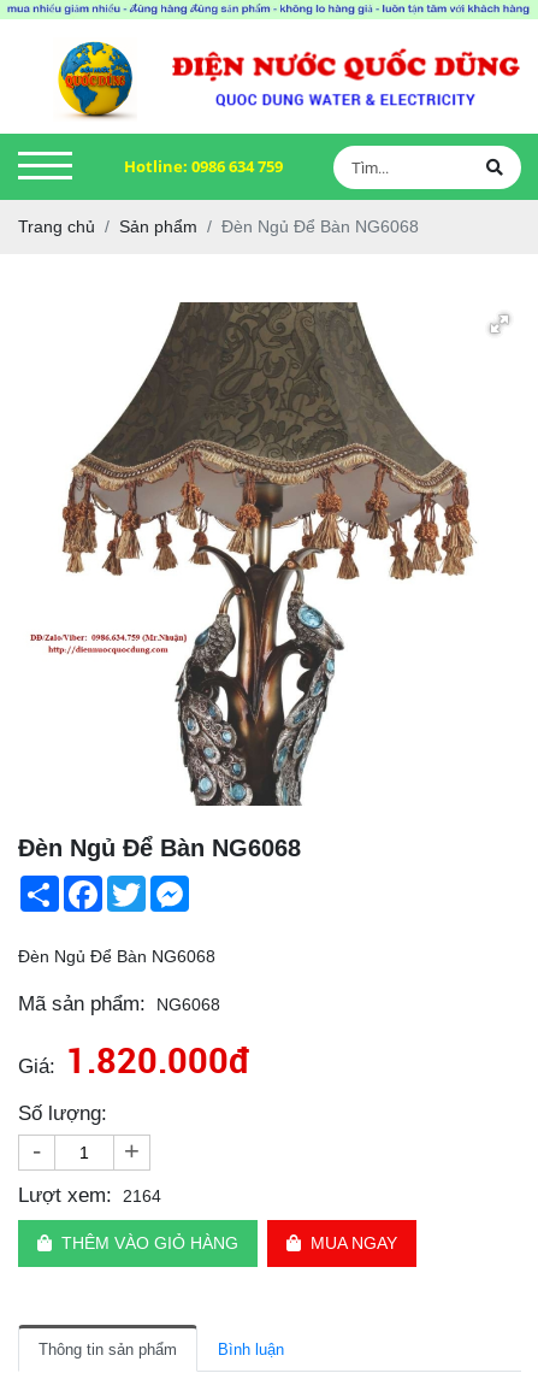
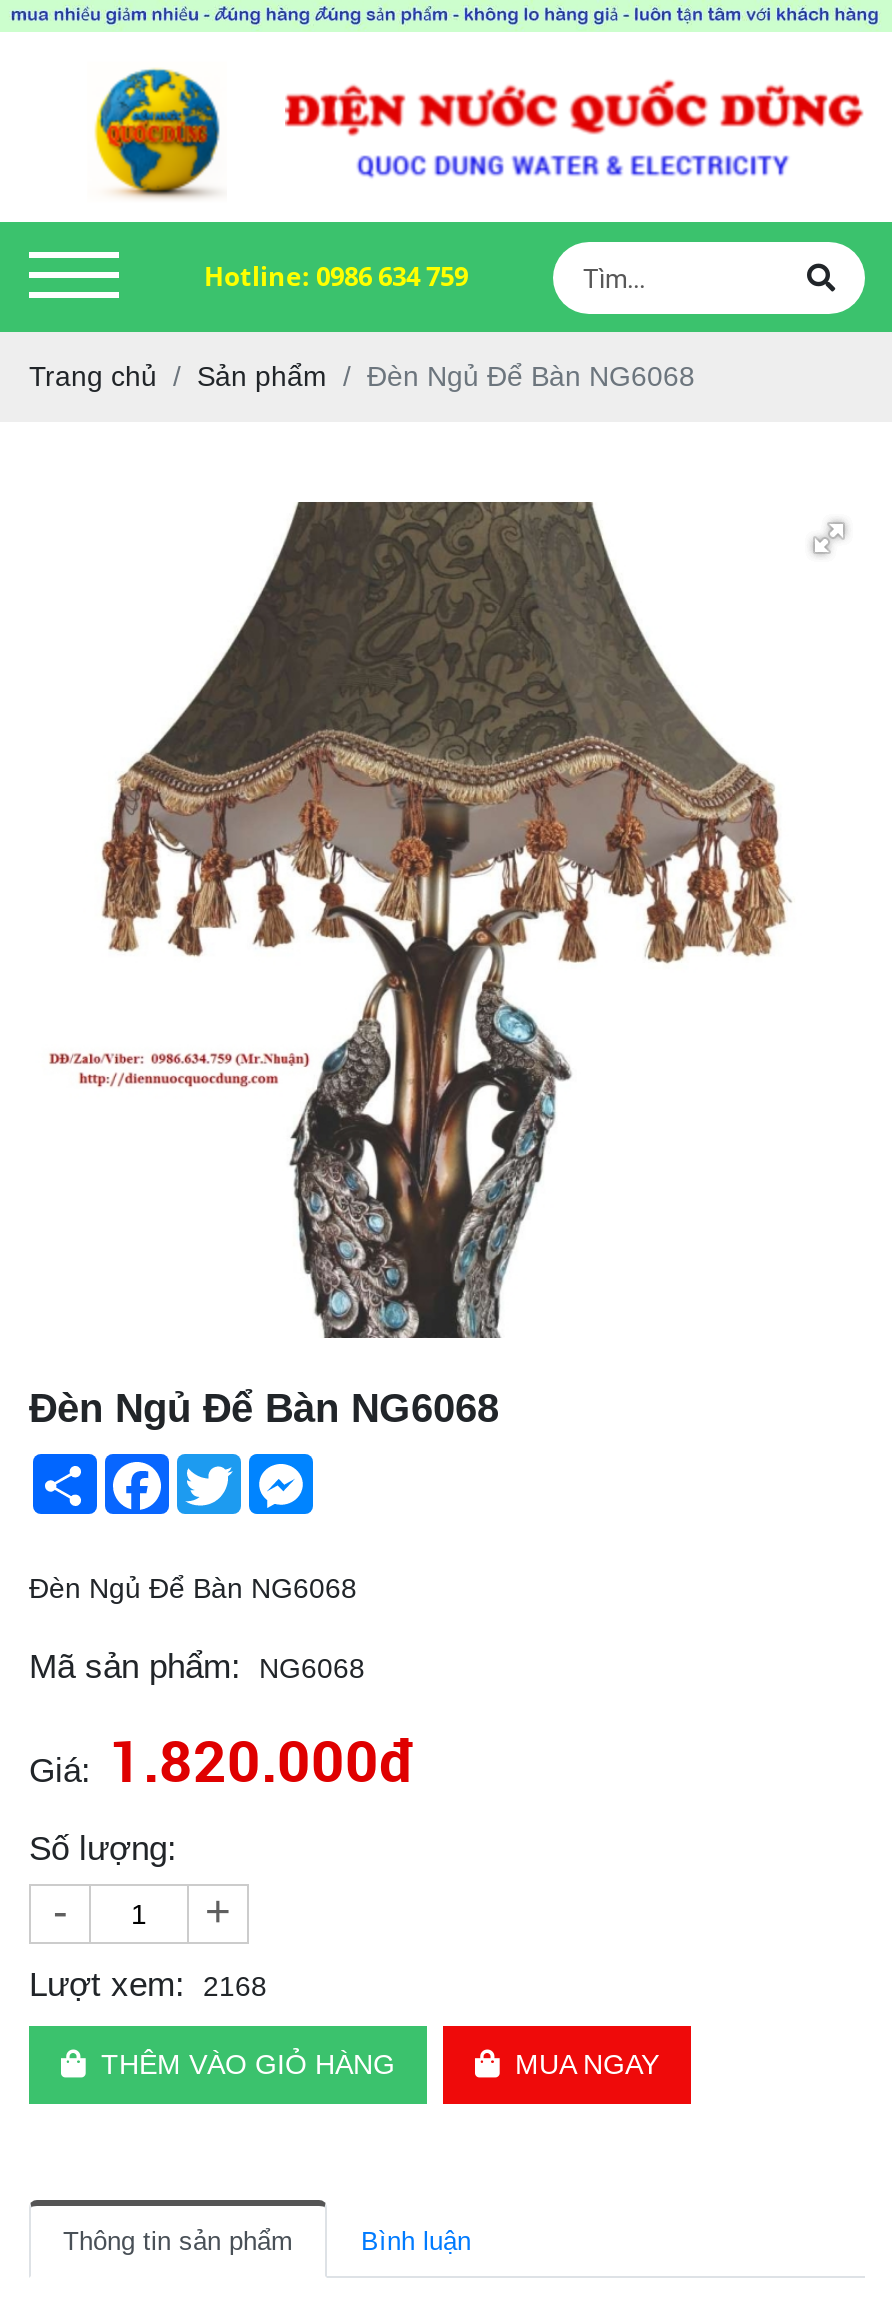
[18,1184,161,1207] Lượt xem: 2164 -> [29,1966,267,2004] Lượt xem: 2168

